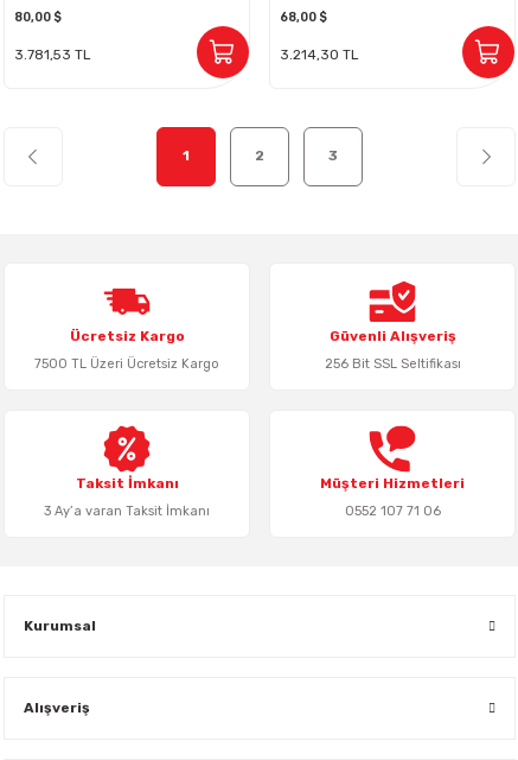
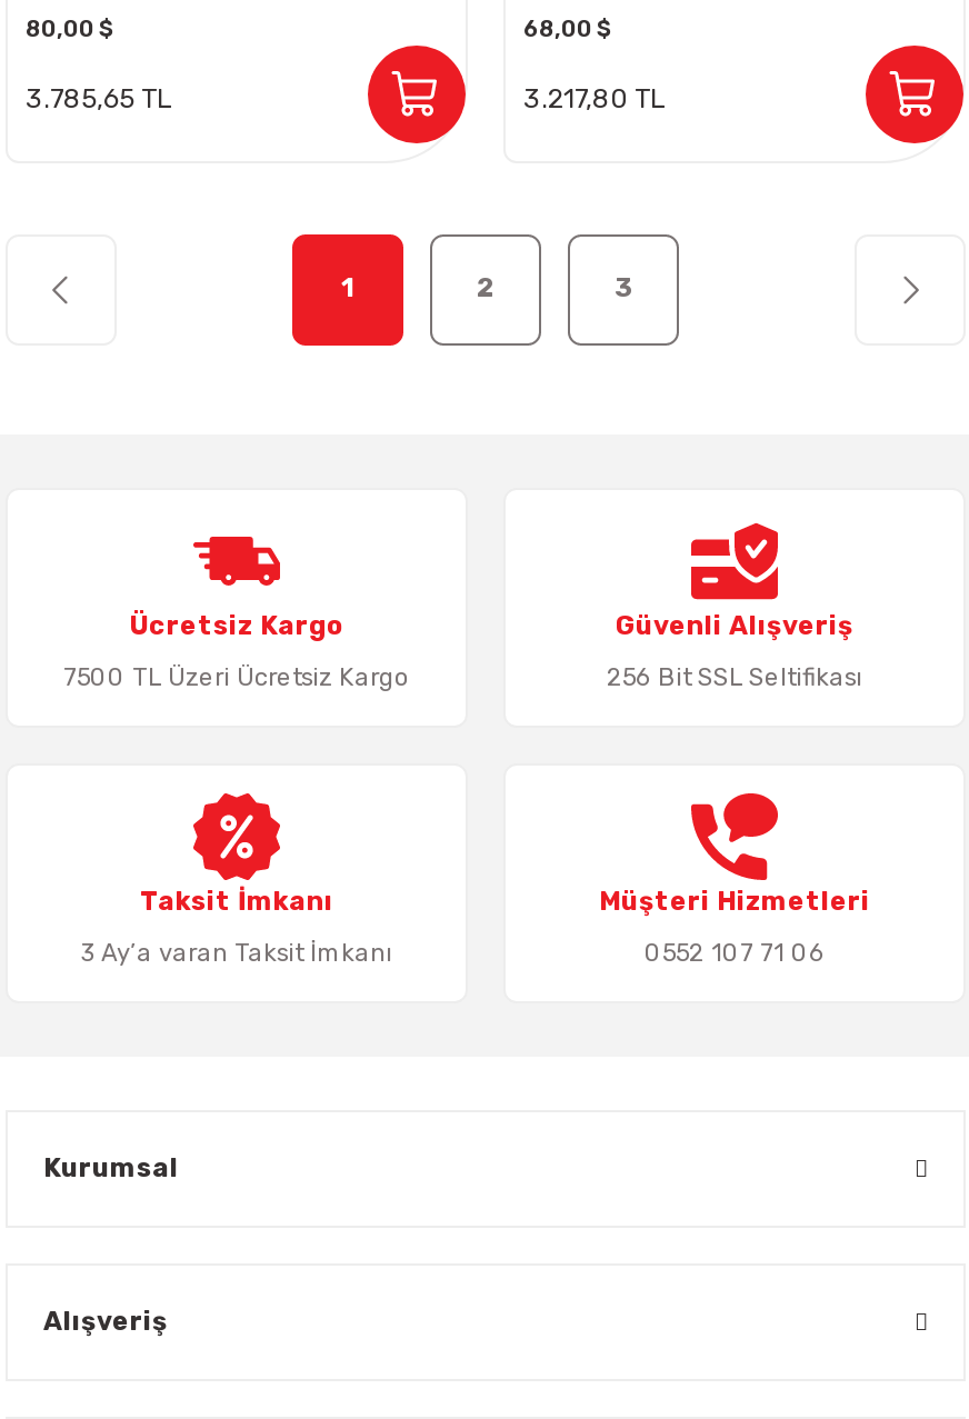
[14,47,90,63] 3.781,53 TL -> [26,84,170,115] 3.785,65 TL
[280,47,358,63] 3.214,30 TL -> [523,84,663,115] 3.217,80 TL

